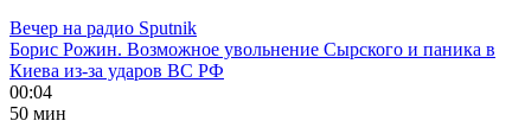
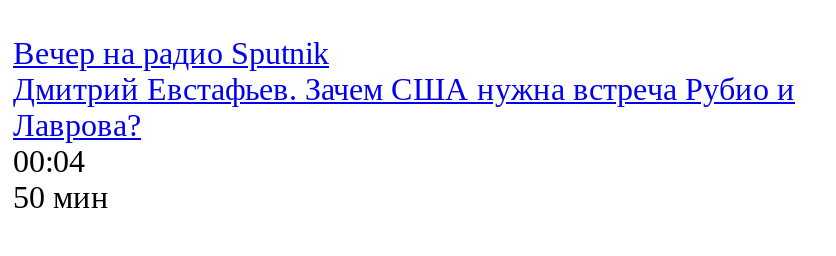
[9,39,495,81] Борис Рожин. Возможное увольнение Сырского и паника в | Киева из-за ударов ВС РФ -> [13,72,795,142] Дмитрий Евстафьев. Зачем США нужна встреча Рубио и | Лаврова?

